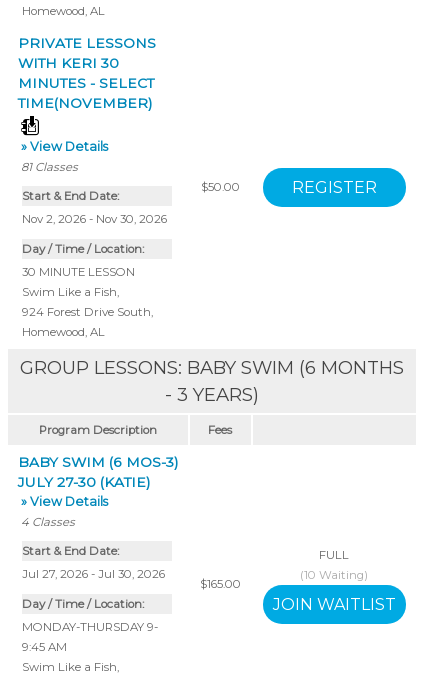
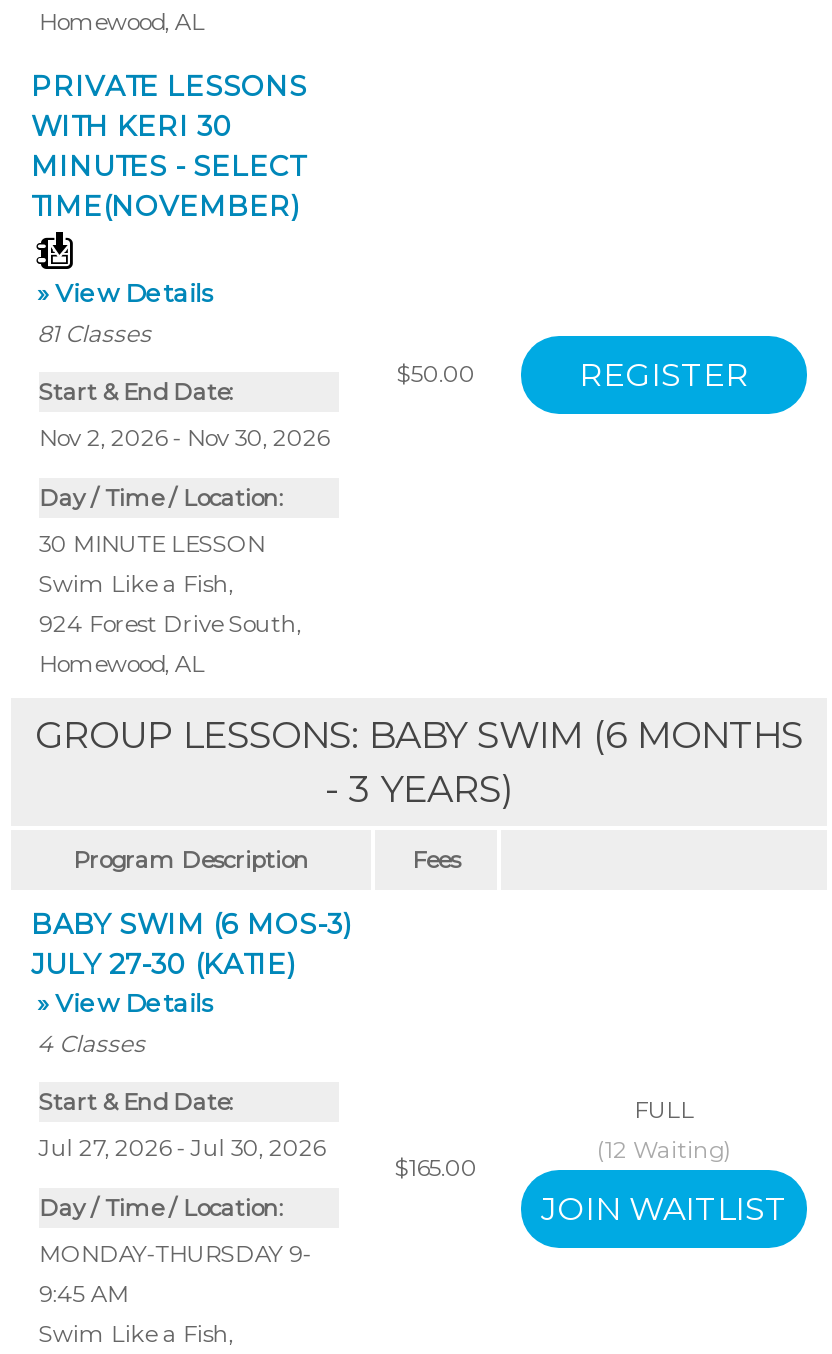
[300,568,368,582] (10 Waiting) -> [597,1137,731,1165] (12 Waiting)

